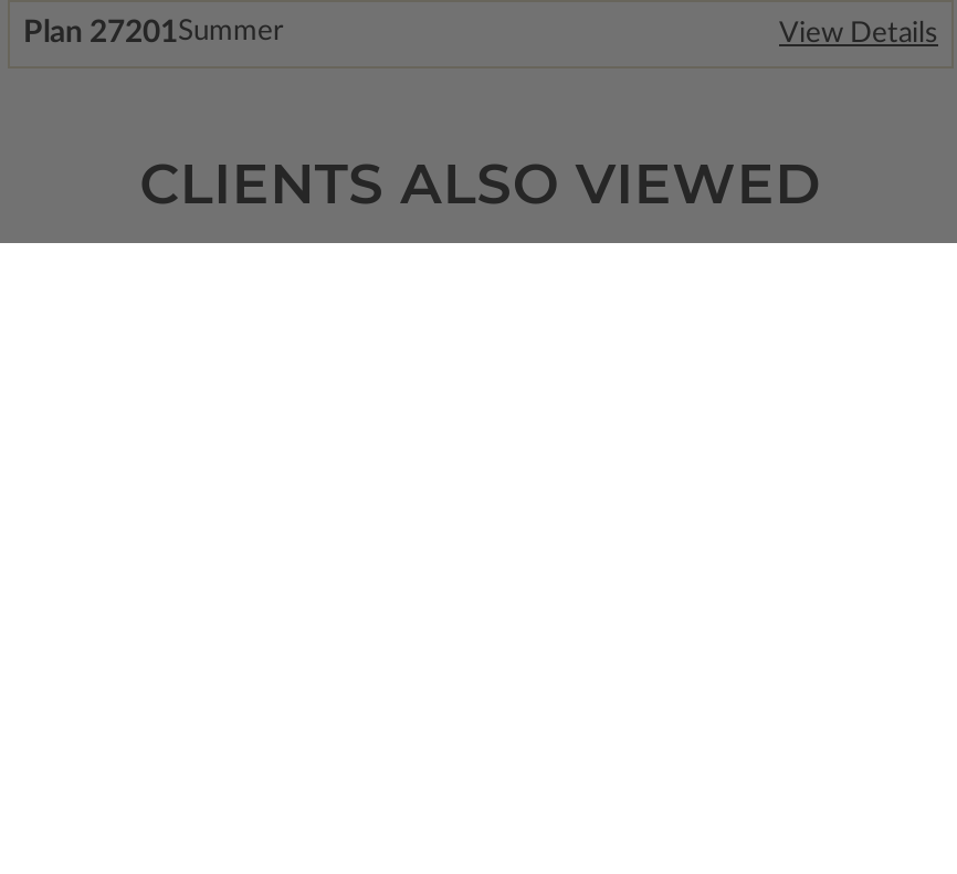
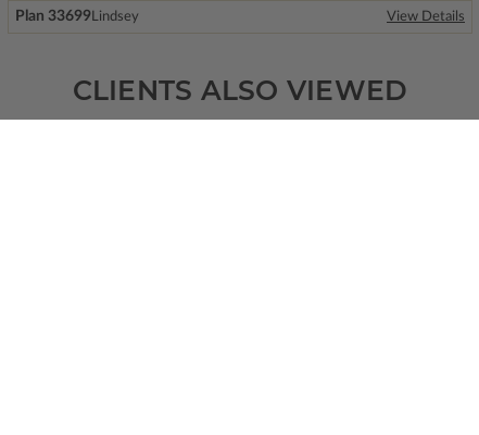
[23,18,284,49] Plan 27201Summer -> [15,9,139,24] Plan 33699Lindsey

